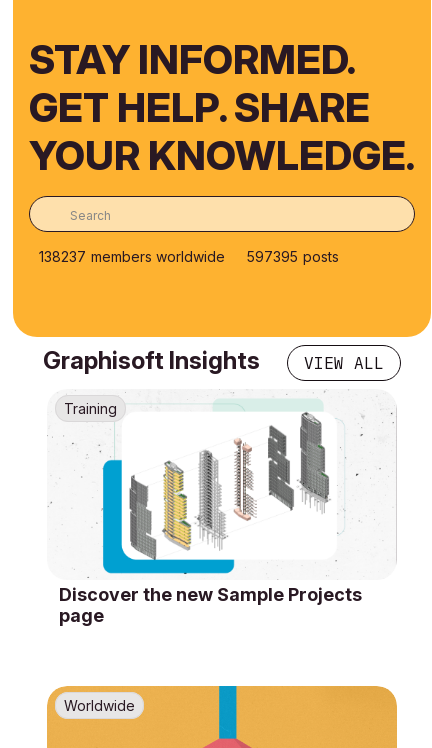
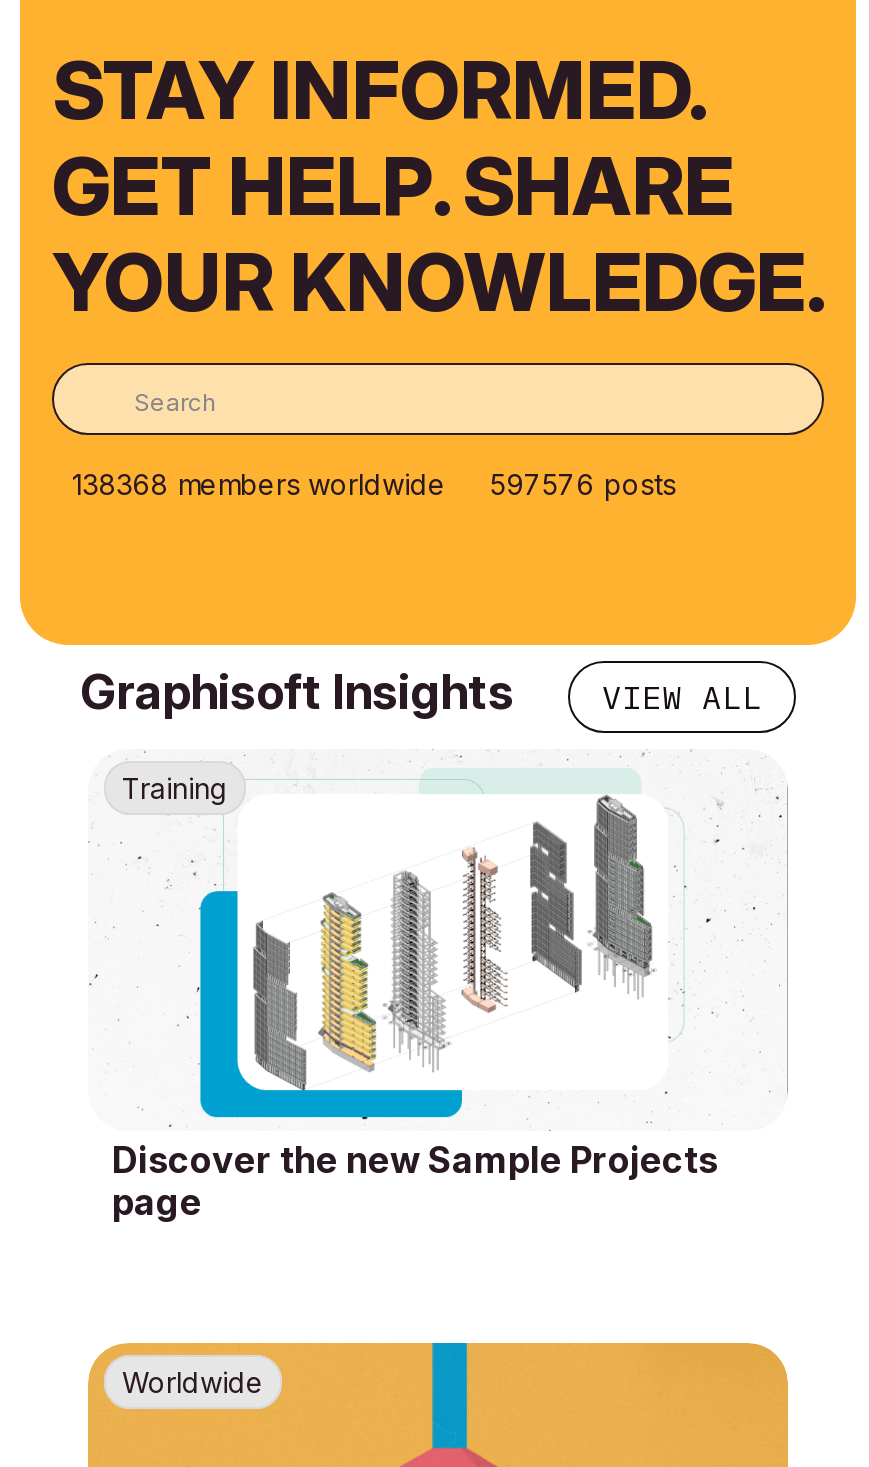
[39,247,225,264] 138237 members worldwide -> [72,466,446,500] 138368 members worldwide
[247,247,339,264] 597395 posts -> [490,466,676,500] 597576 posts

